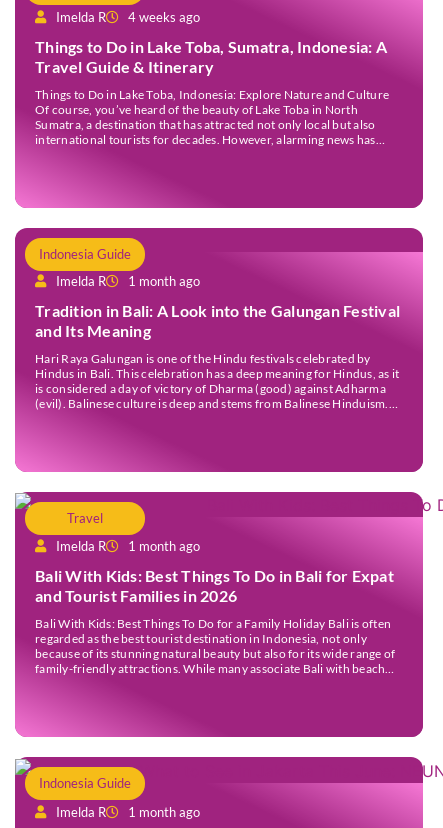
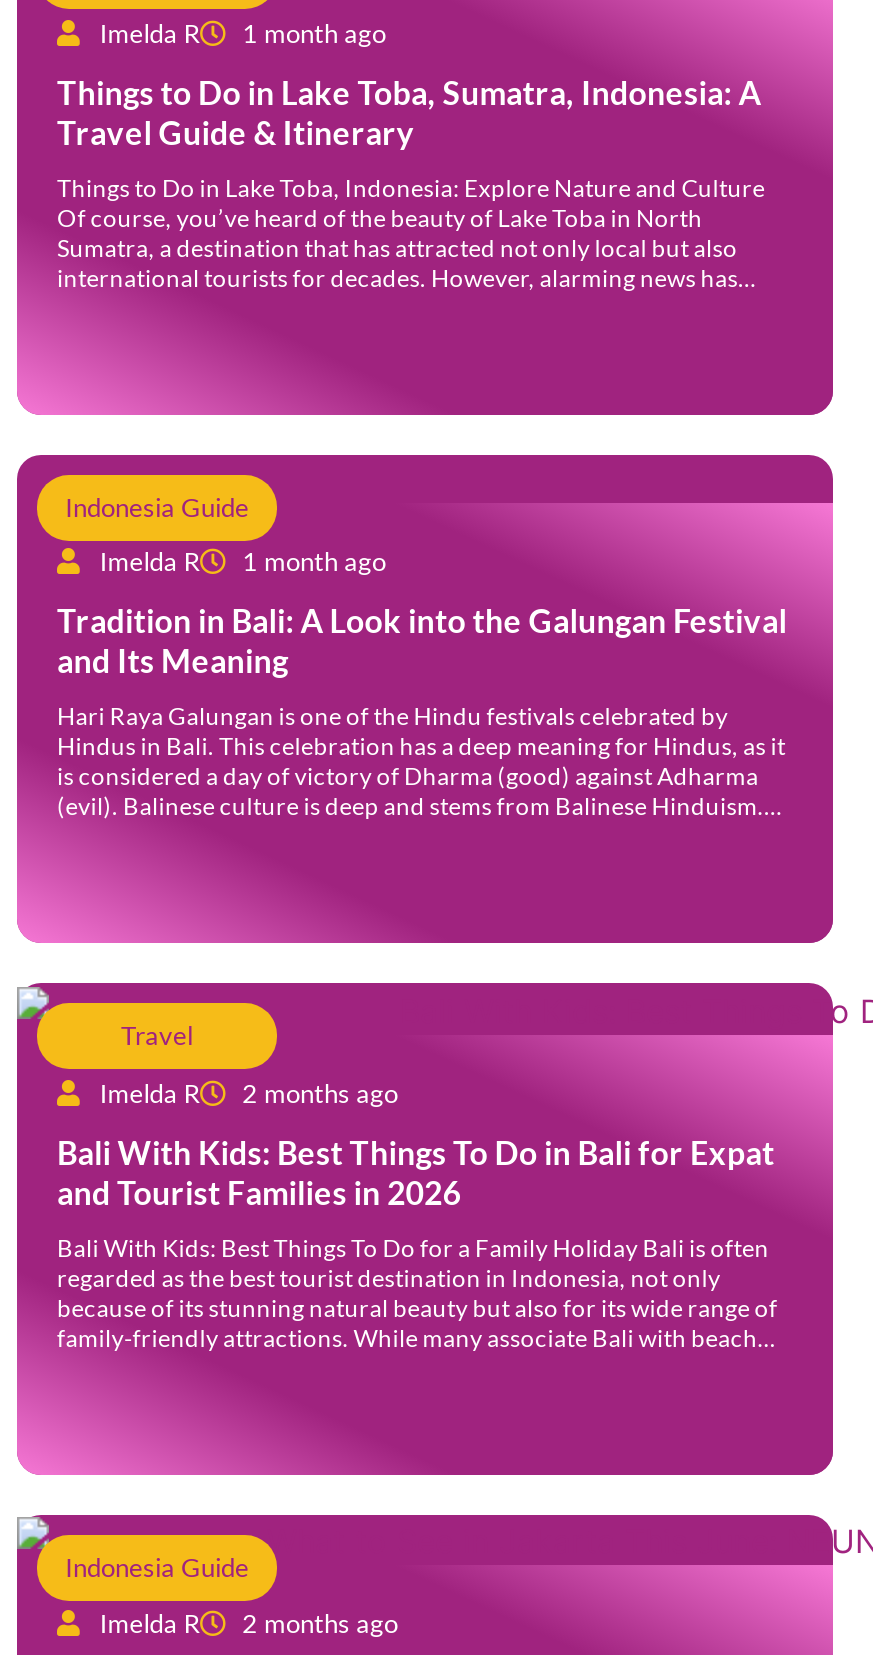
[56,9,199,25] Imelda R 4 weeks ago -> [99,18,386,50] Imelda R 1 month ago
[56,538,199,554] Imelda R 1 month ago -> [99,1077,398,1109] Imelda R 2 months ago
[56,804,199,820] Imelda R 1 month ago -> [99,1608,398,1640] Imelda R 2 months ago

